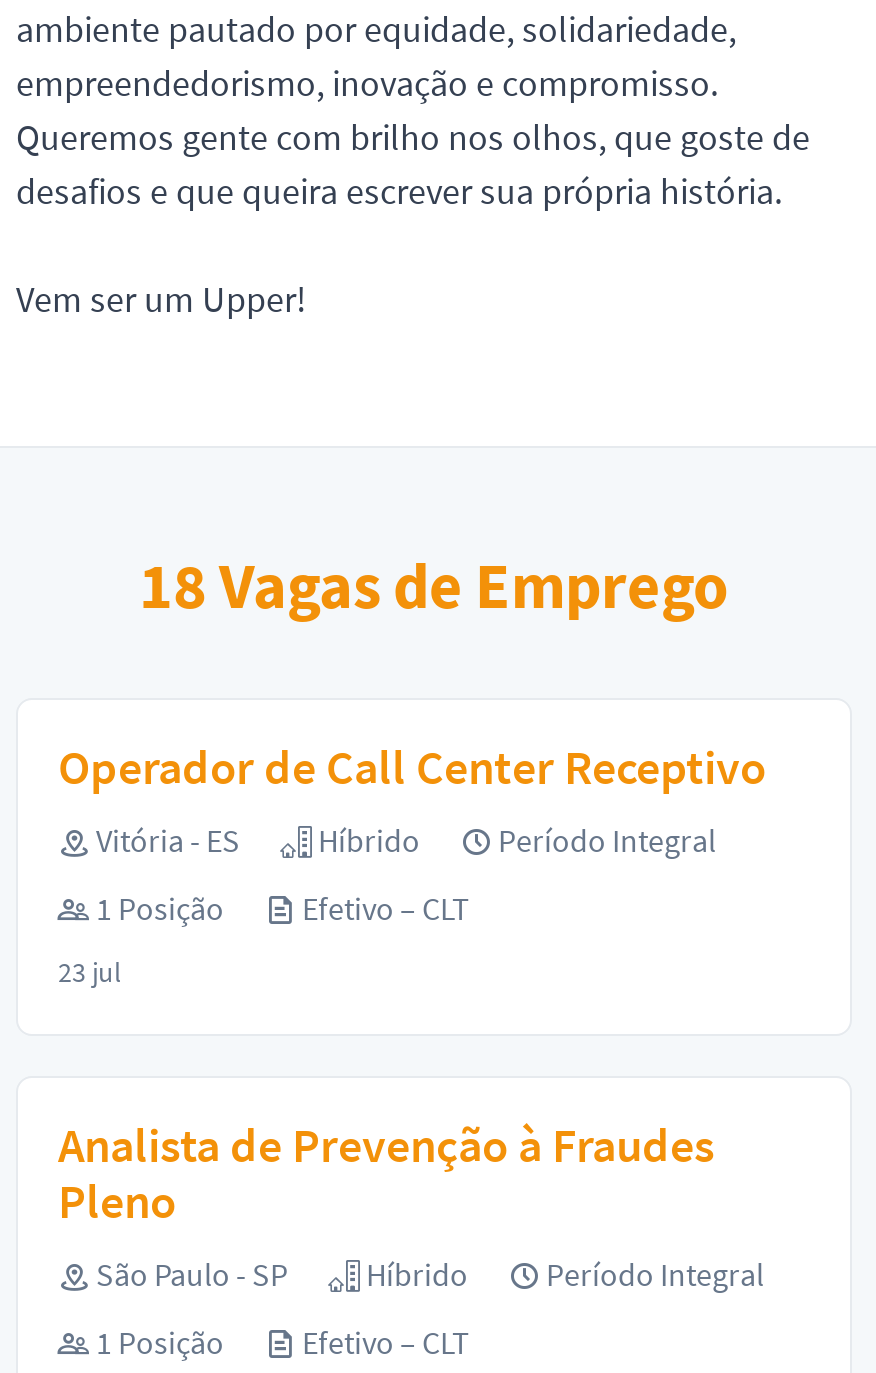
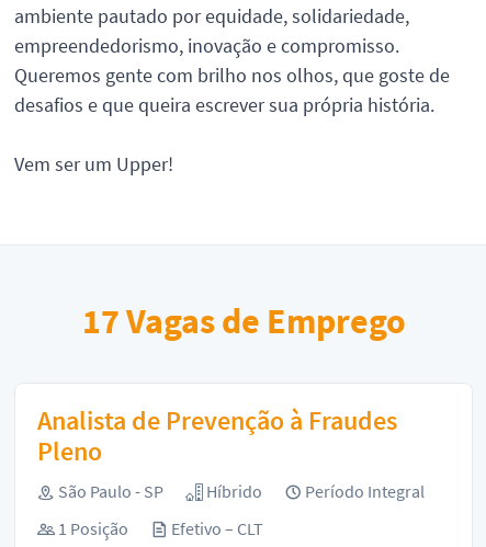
[58,545,766,989] 18 Vagas de Emprego | Operador de Call Center Receptivo | Vitória - ES | Híbrido | Período Integral | 1 Posição | Efetivo – CLT | 23 jul -> [82,299,405,343] 17 Vagas de Emprego

